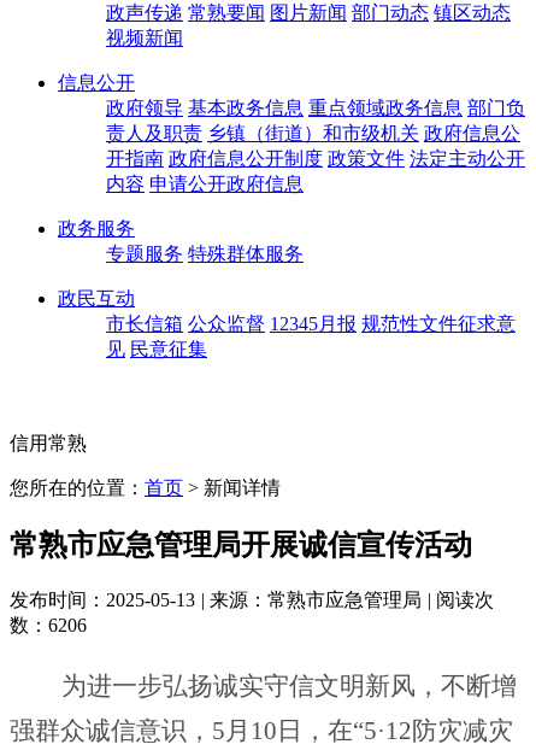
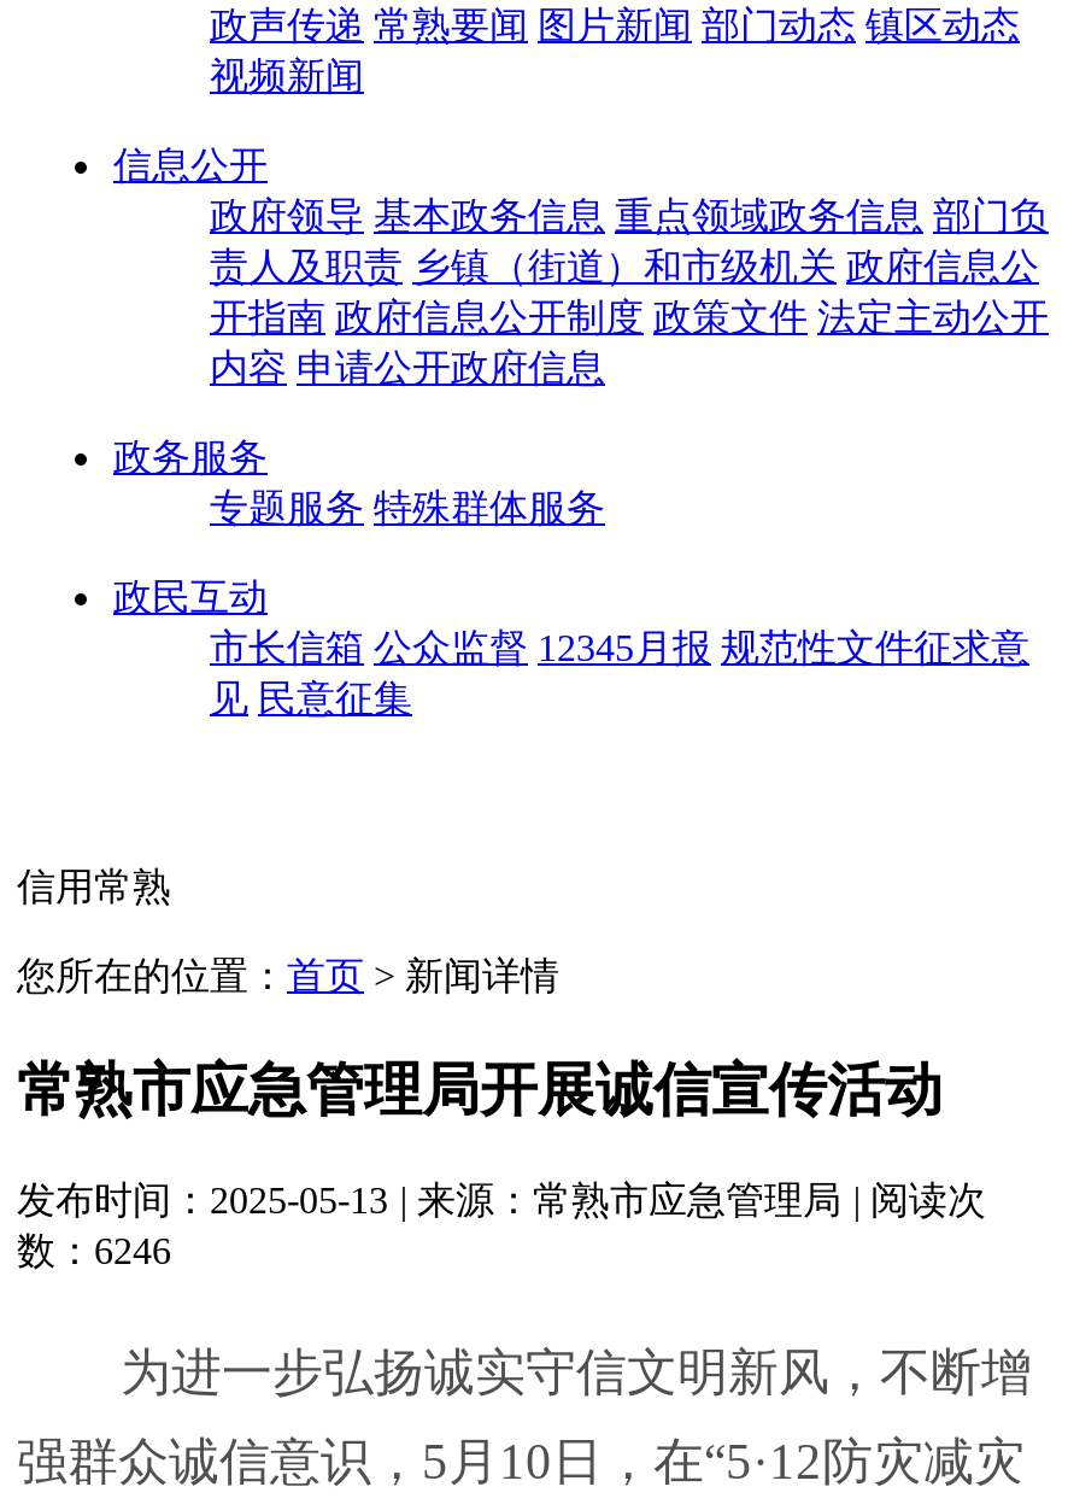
[10,615,87,635] 数：6206 -> [17,1230,171,1271] 数：6246

